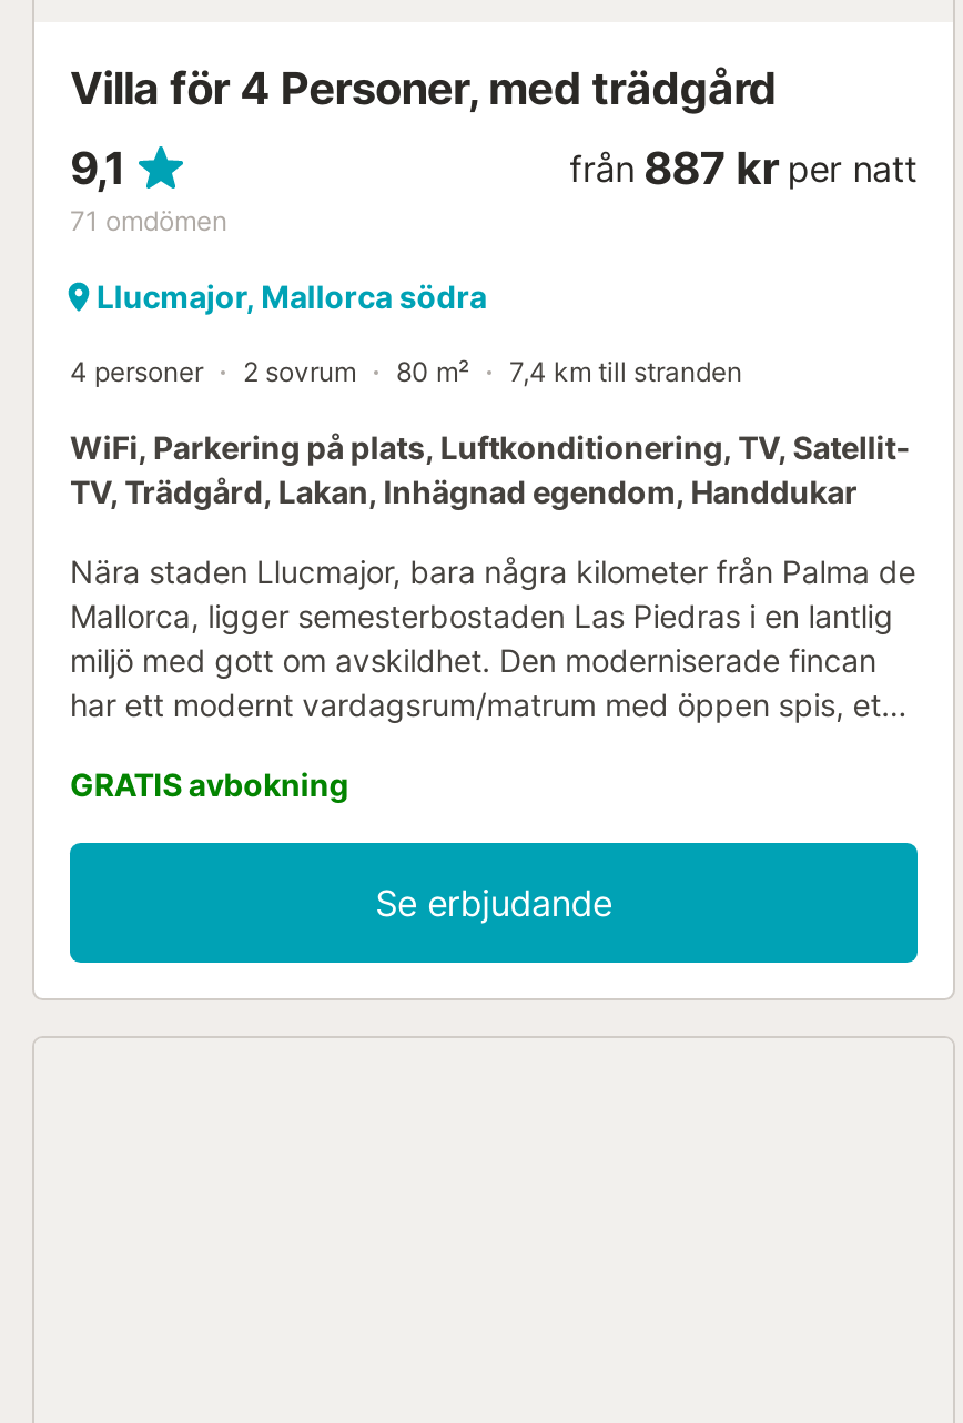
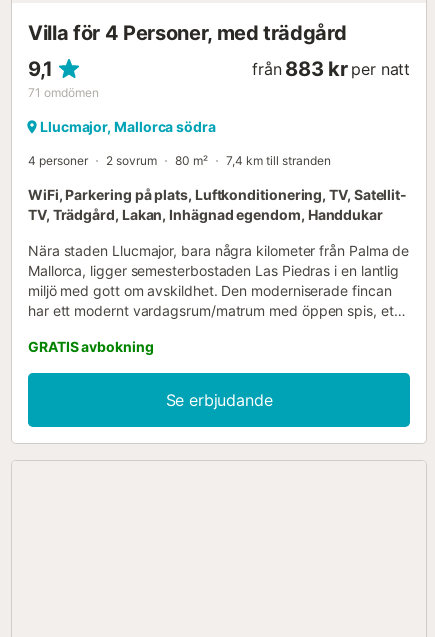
[569,142,918,195] från 887 kr per natt -> [252,57,410,81] från 883 kr per natt

